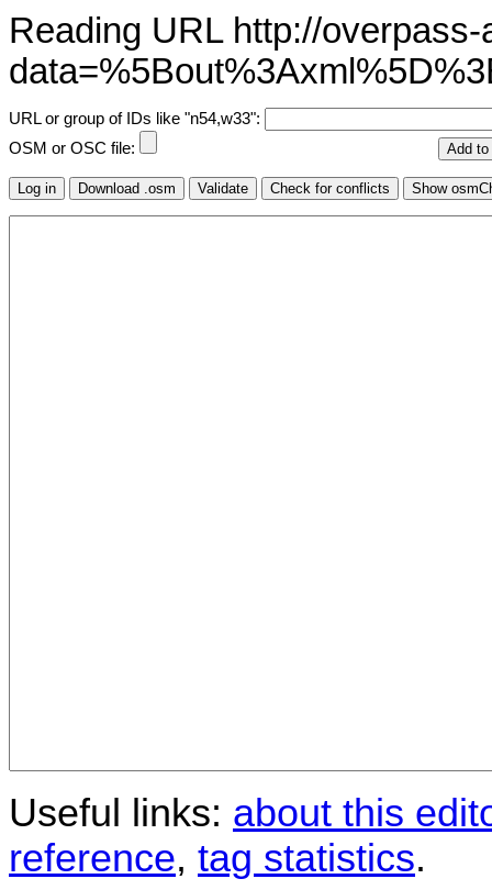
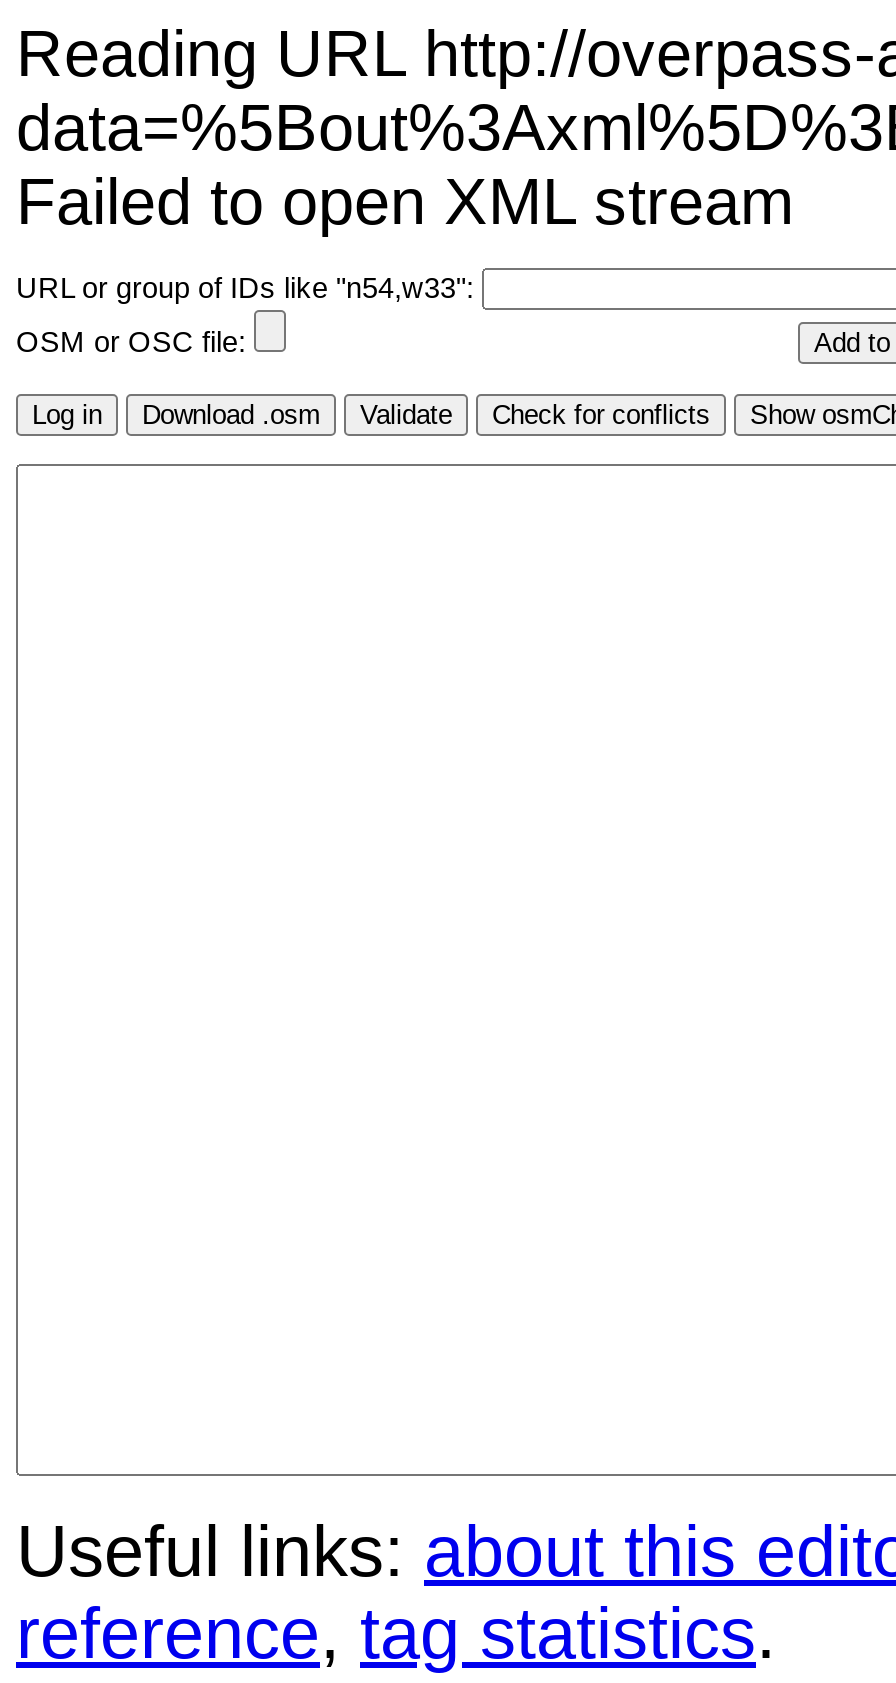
none -> [16,165,794,237] Failed to open XML stream

